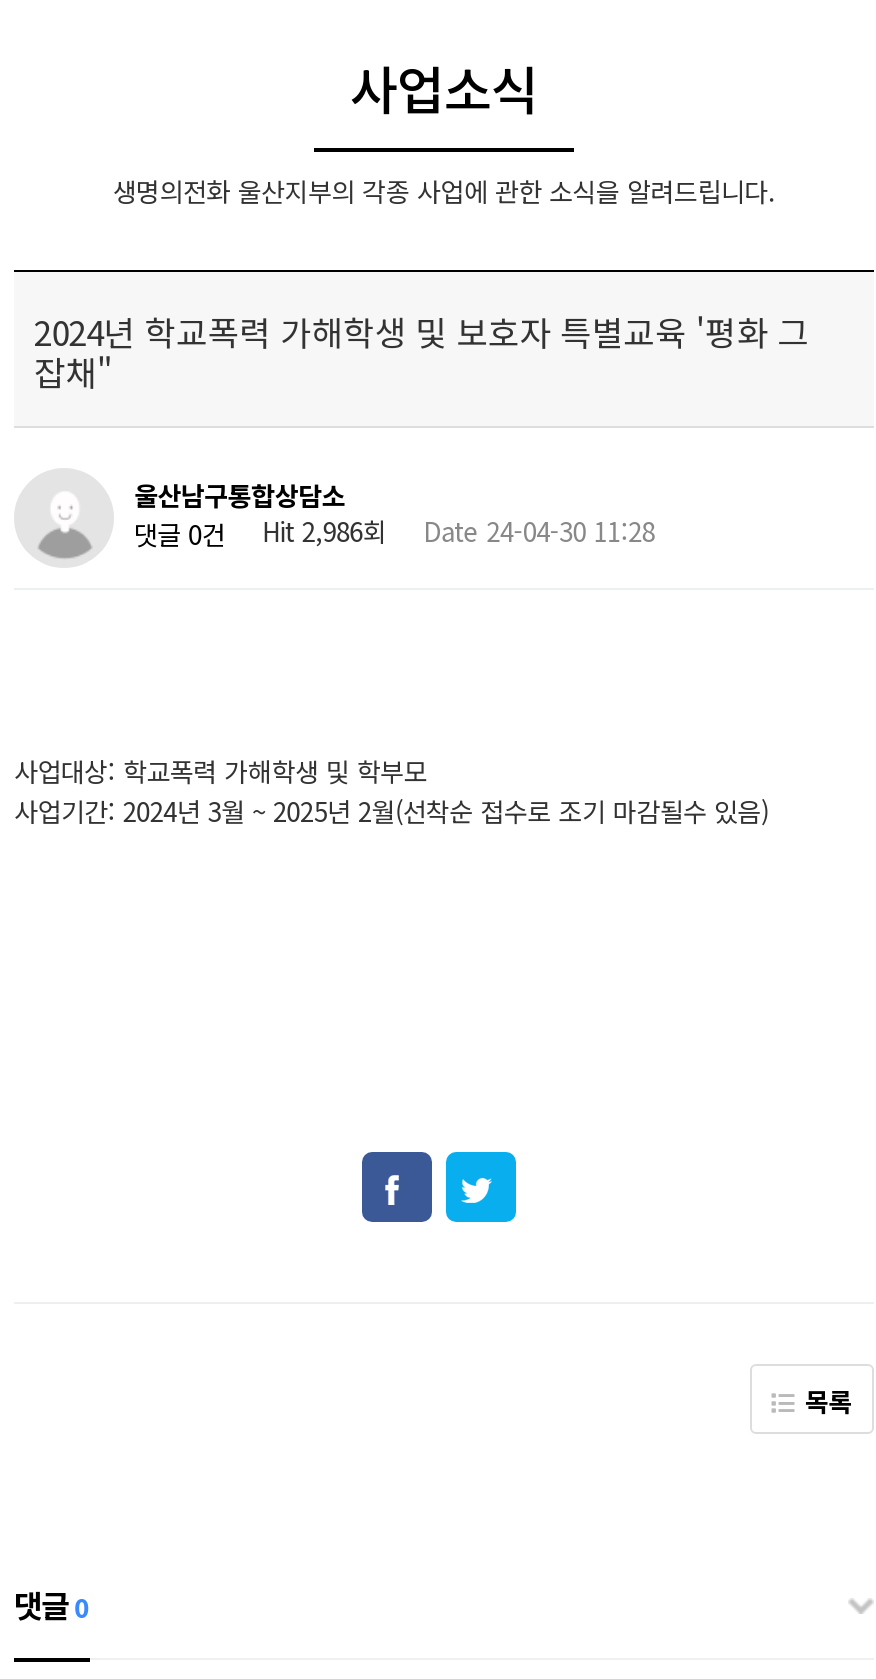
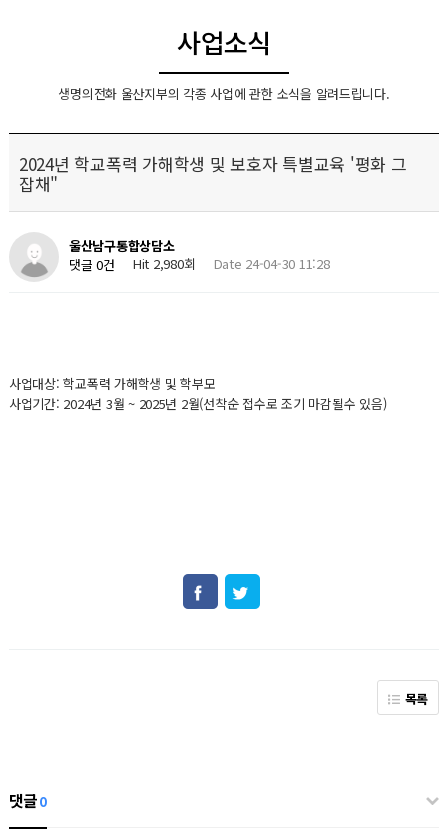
[134,512,655,553] 댓글 0건 Hit 2,986회 Date 24-04-30 11:28 -> [69,254,330,274] 댓글 0건 Hit 2,980회 Date 24-04-30 11:28

